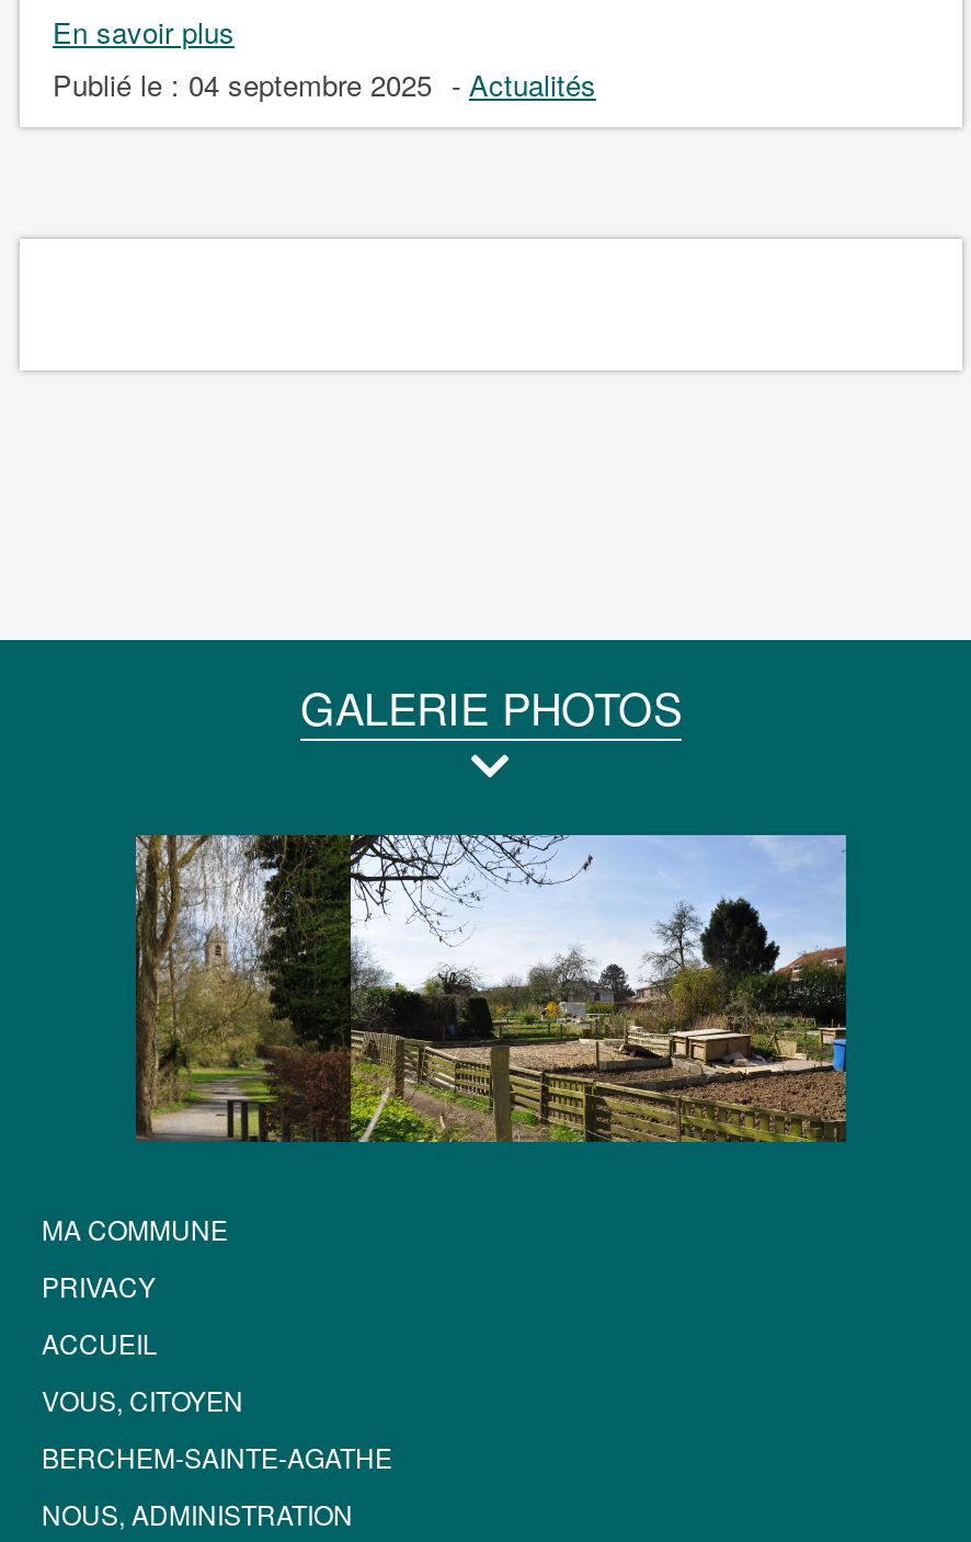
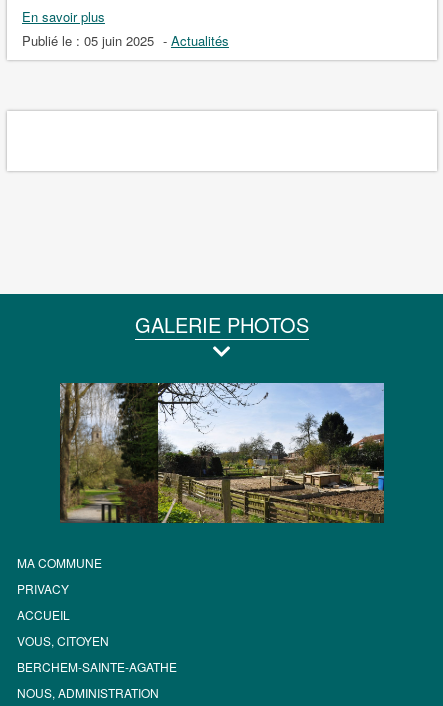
[53,63,596,105] Publié le : 04 septembre 2025 - Actualités -> [22,31,229,50] Publié le : 05 juin 2025 - Actualités

